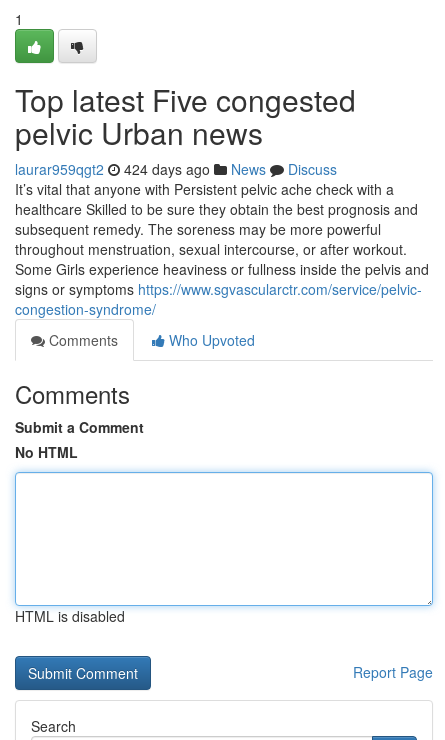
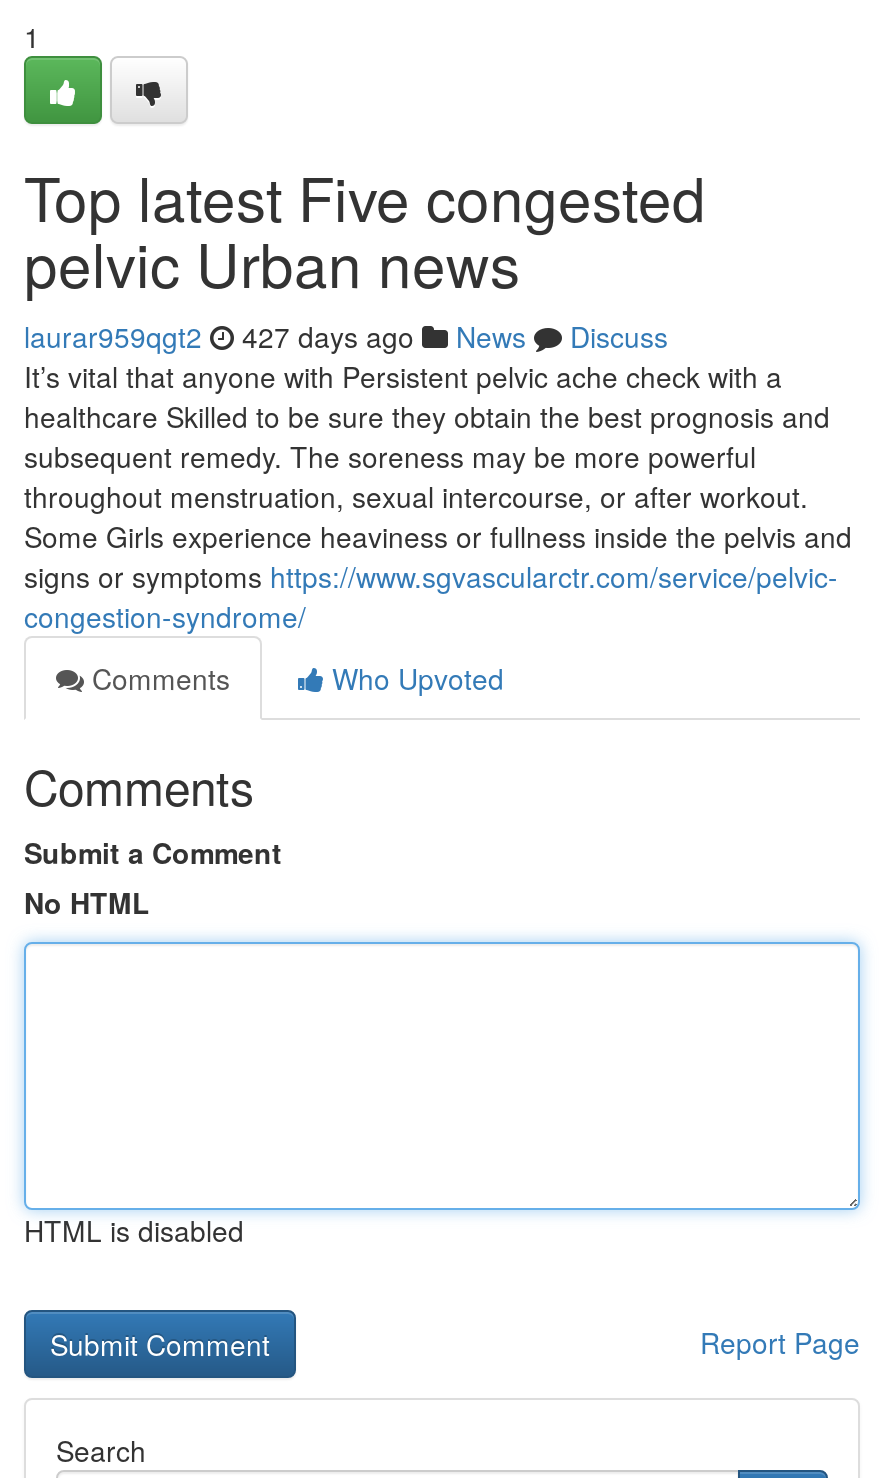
[15,159,337,179] laurar959qgt2 424 days ago News Discuss -> [24,316,668,356] laurar959qgt2 427 days ago News Discuss

